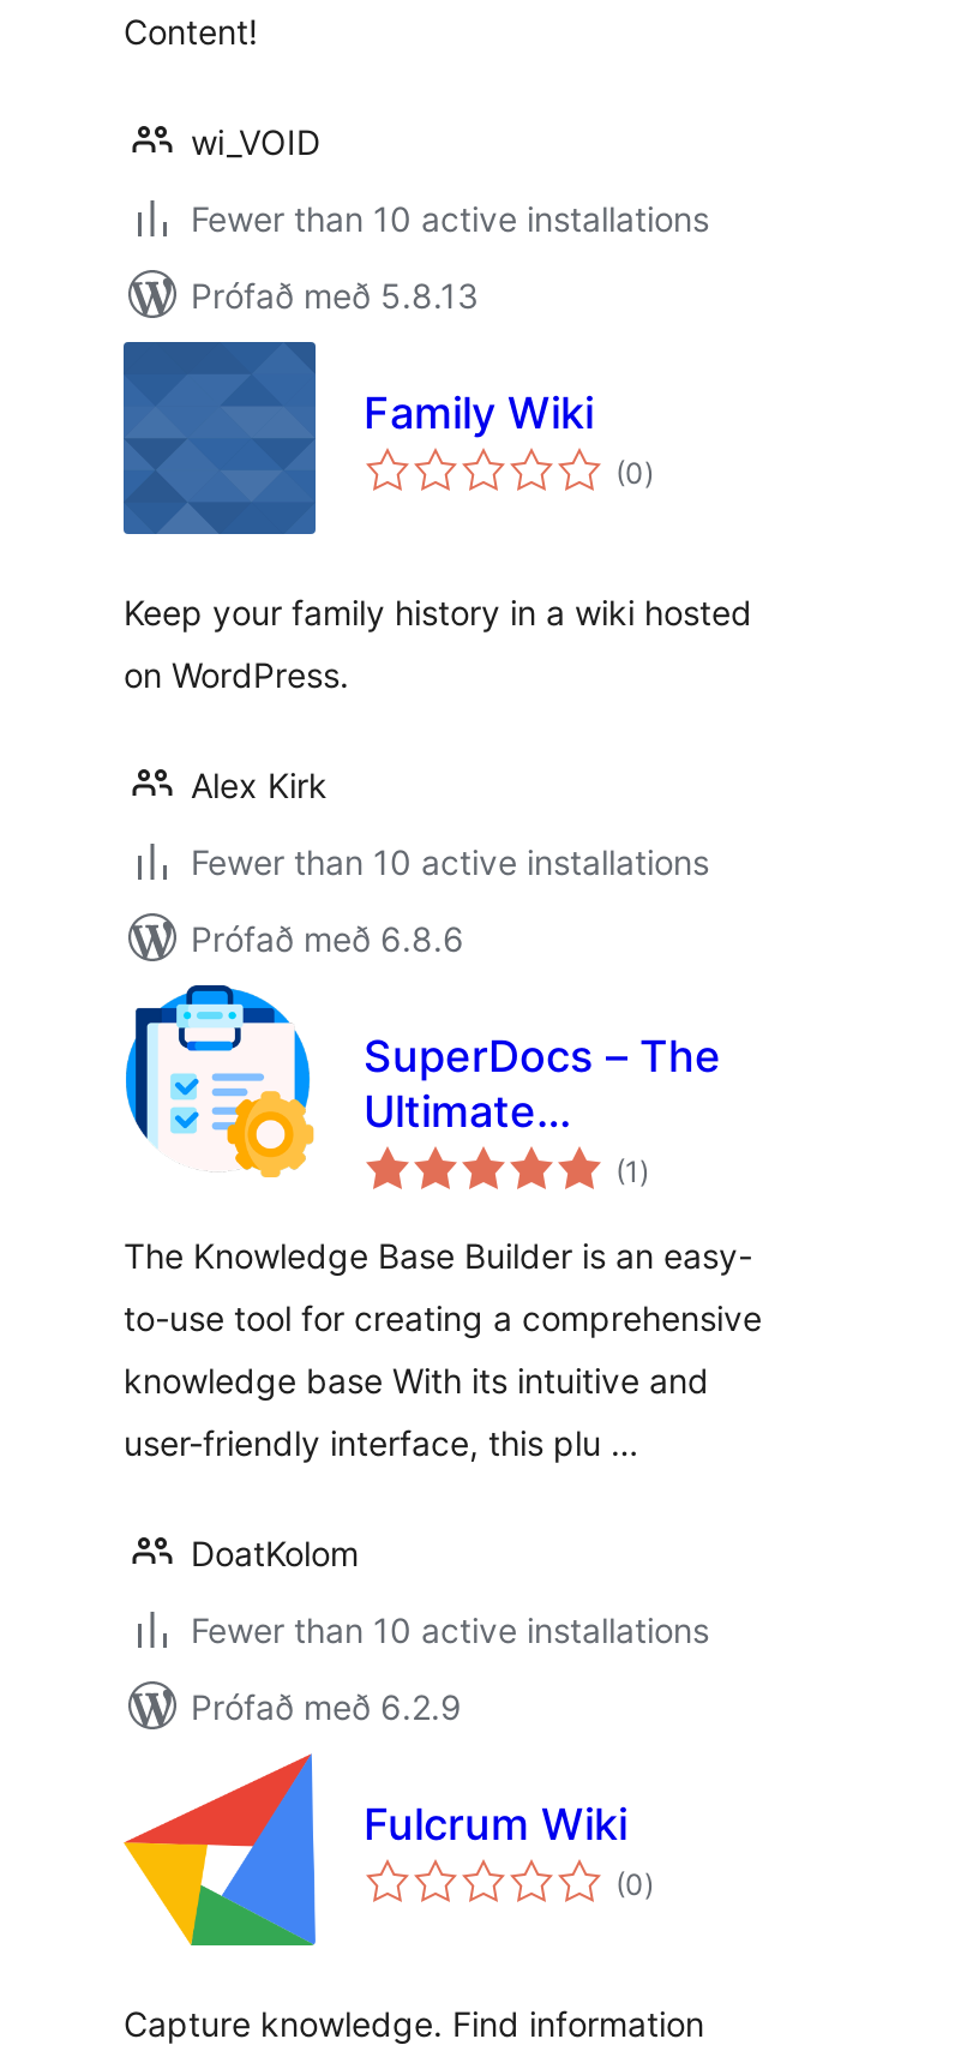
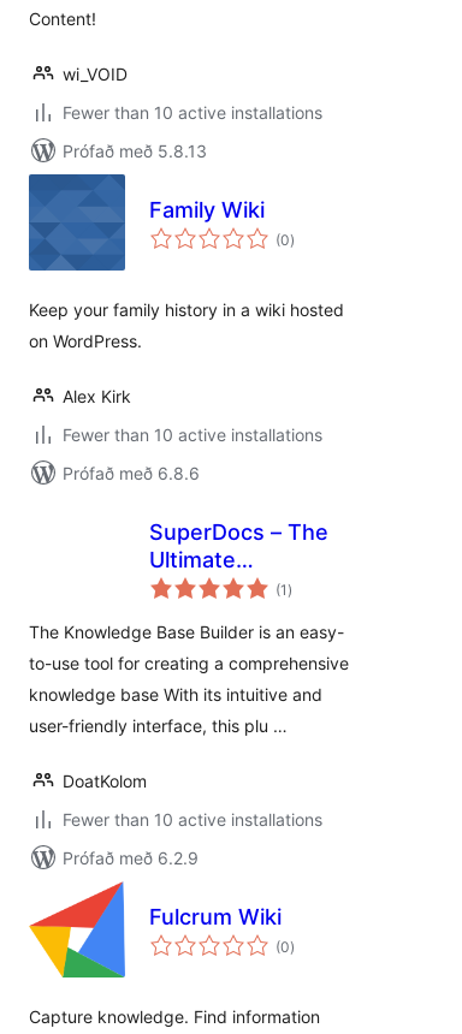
[124,983,316,1180] [image] -> none

